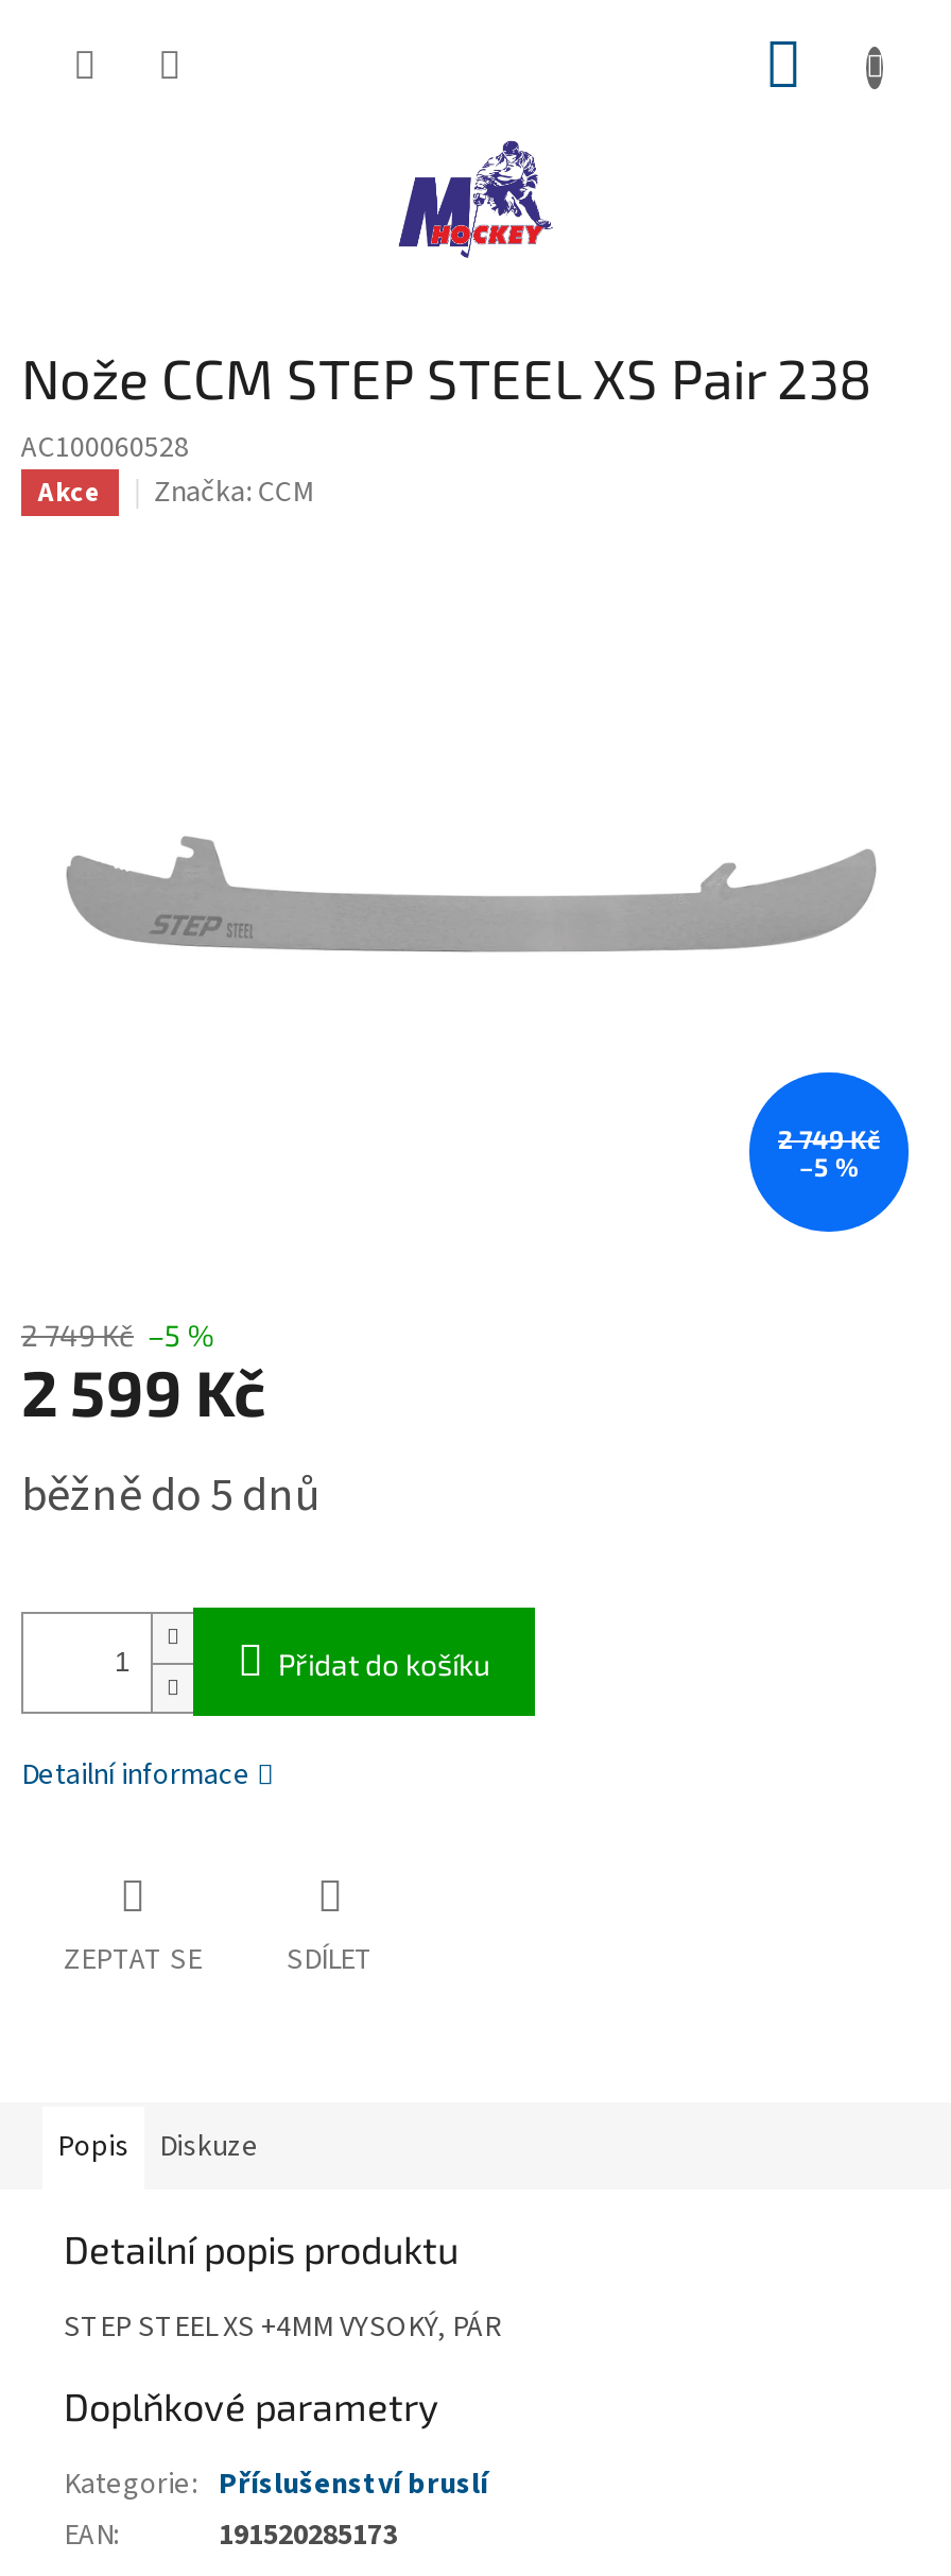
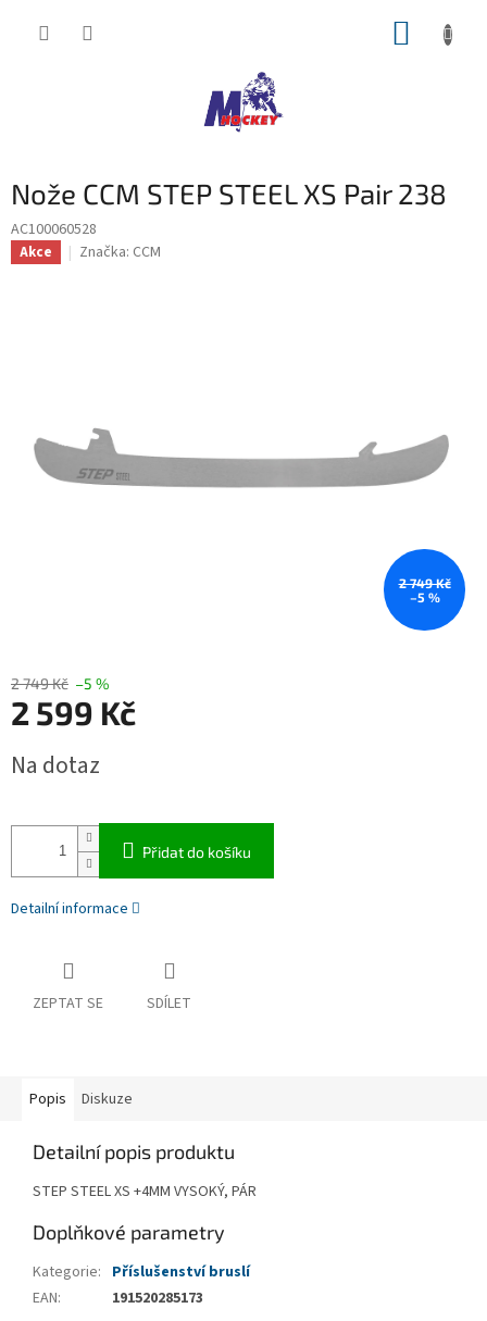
[21,1462,323,1530] běžně do 5 dnů -> [11,748,100,783] Na dotaz

